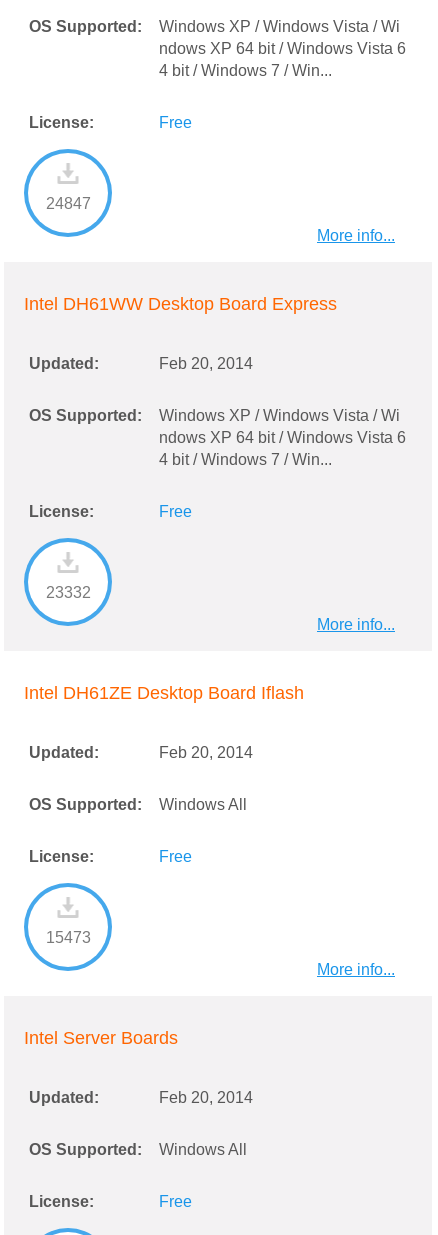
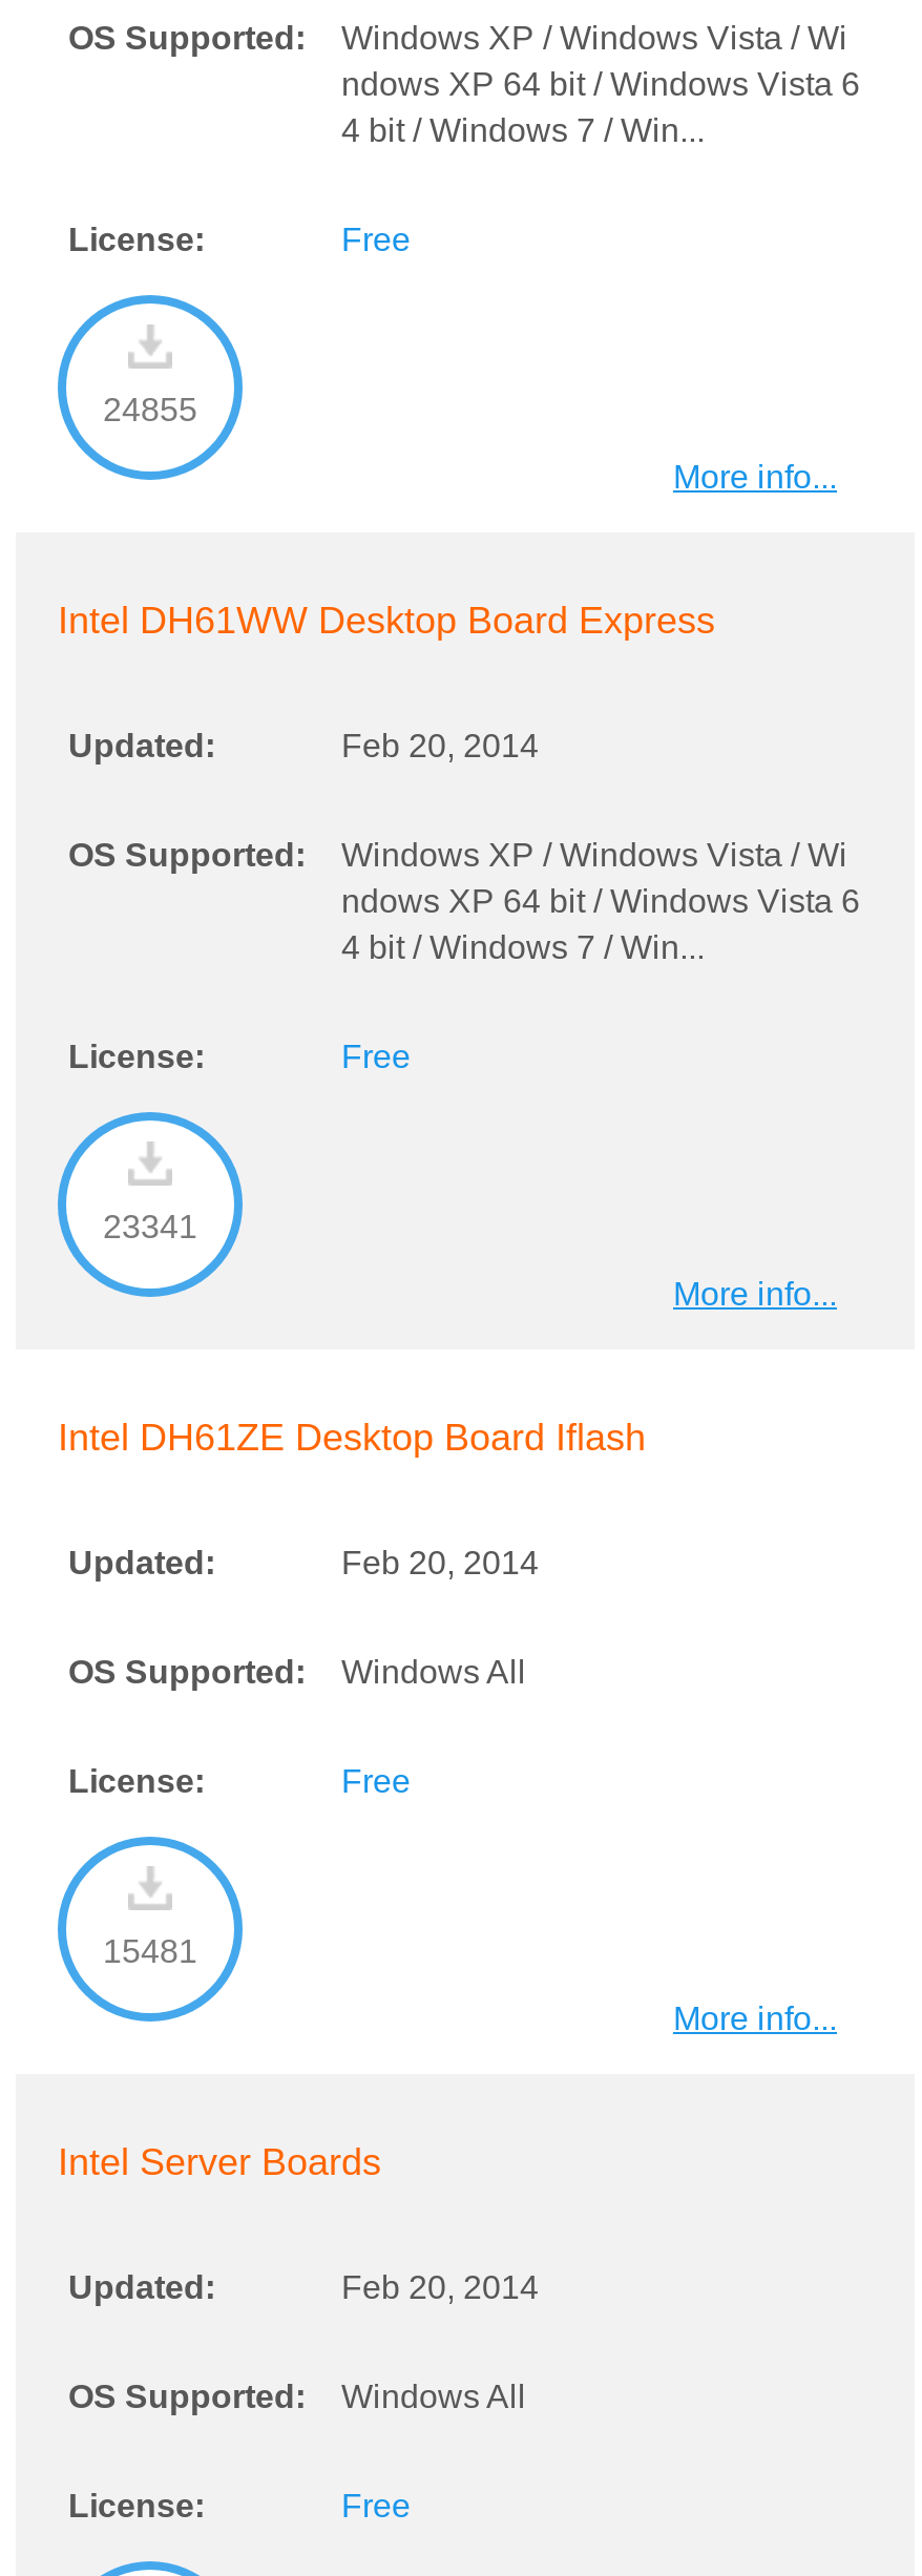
[45,195,90,212] 24847 -> [103,392,197,427] 24855
[45,584,90,601] 23332 -> [103,1209,197,1244] 23341
[45,929,90,946] 15473 -> [103,1933,197,1969] 15481

